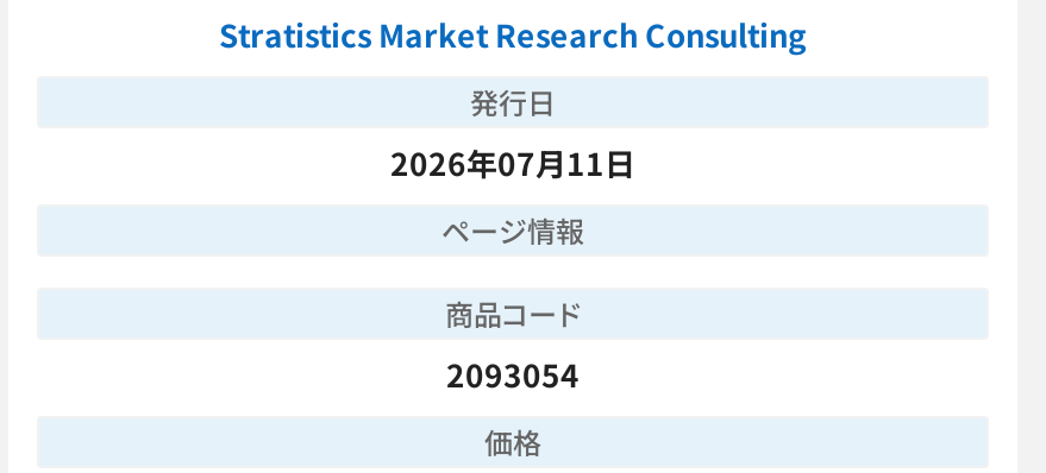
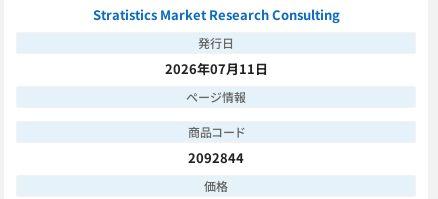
[446,352,580,397] 2093054 -> [188,148,244,167] 2092844

